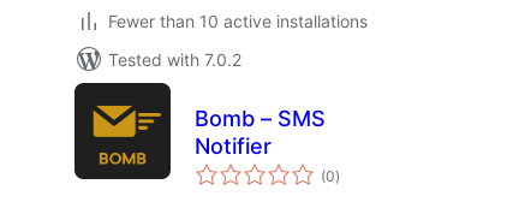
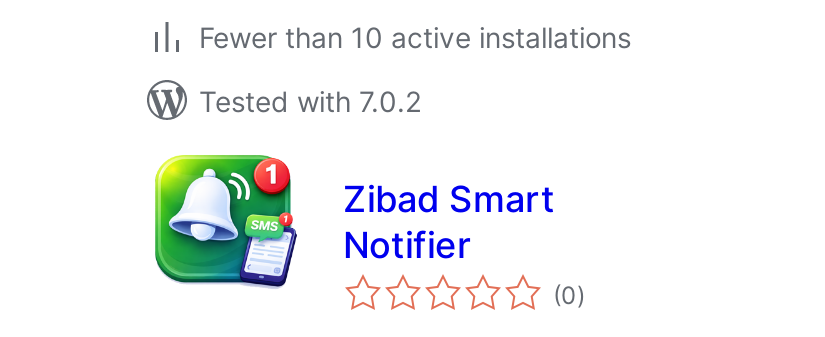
[73,82,326,180] [image] | Bomb – SMS -> [143,140,555,300] [image] | Zibad Smart

